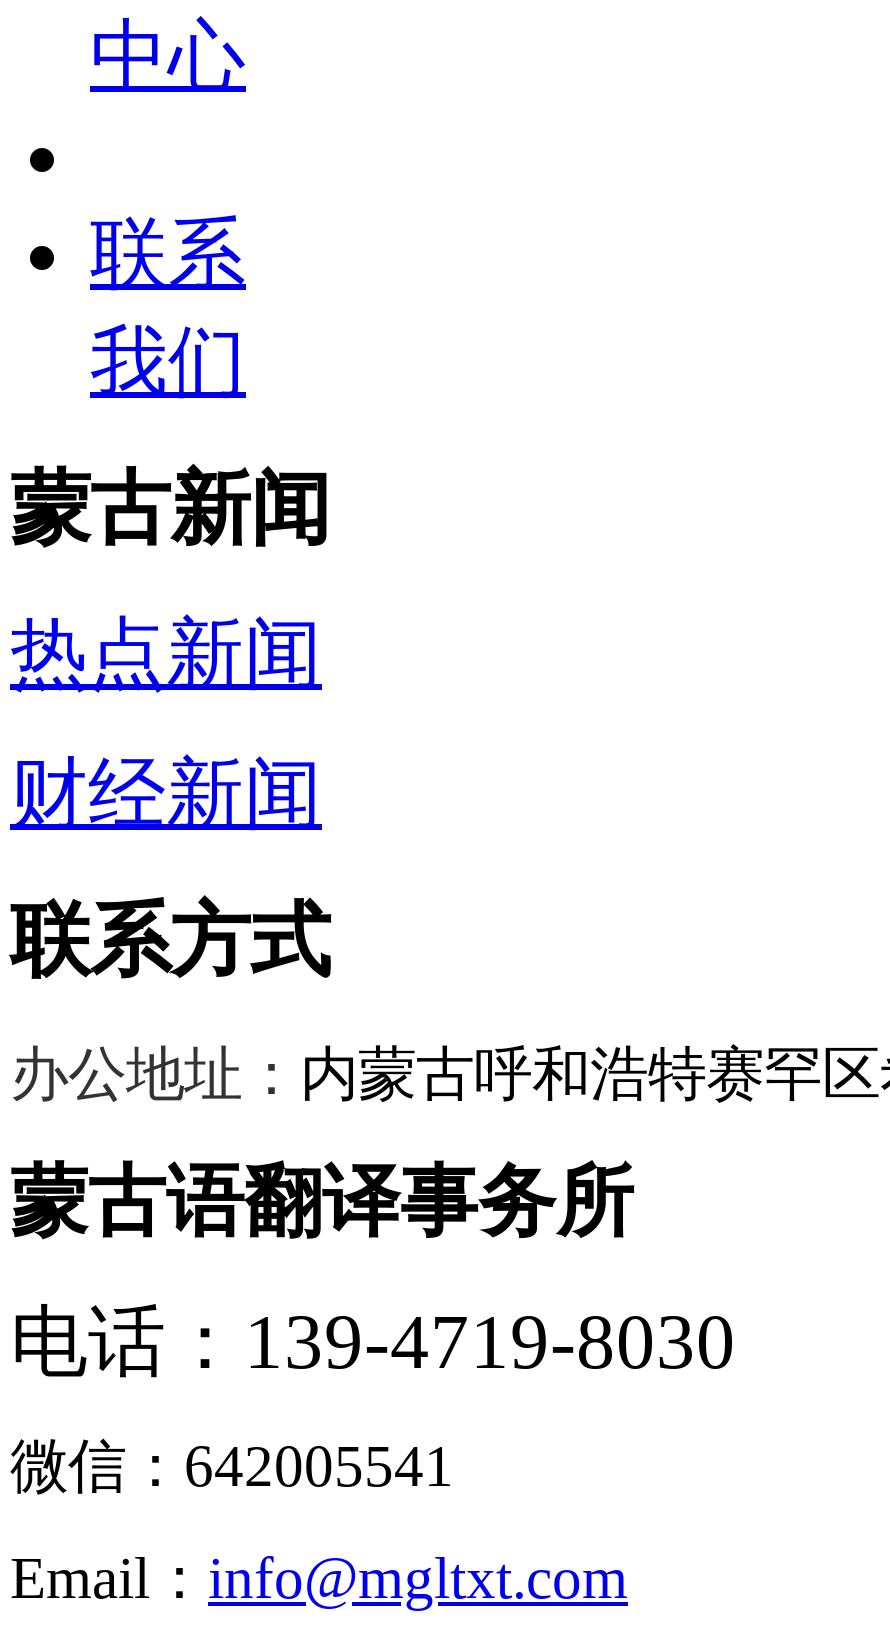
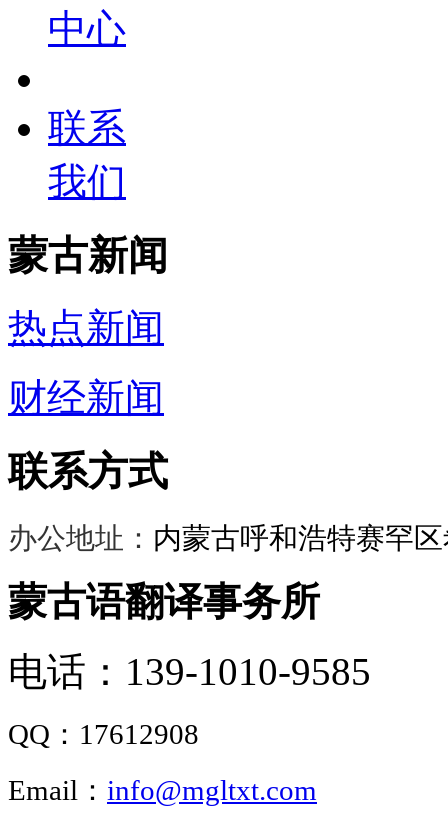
[10,1298,736,1384] 电话：139-4719-8030 -> [8,650,371,693] 电话：139-1010-9585
[10,1434,454,1498] 微信：642005541 -> [8,718,199,750] QQ：17612908

